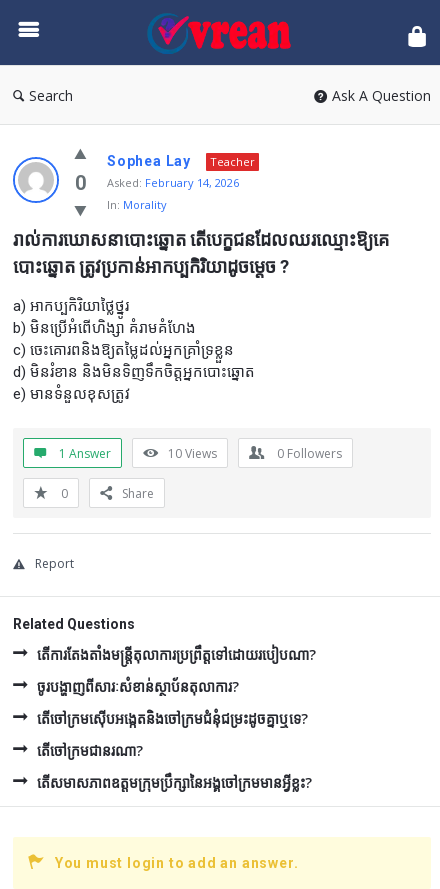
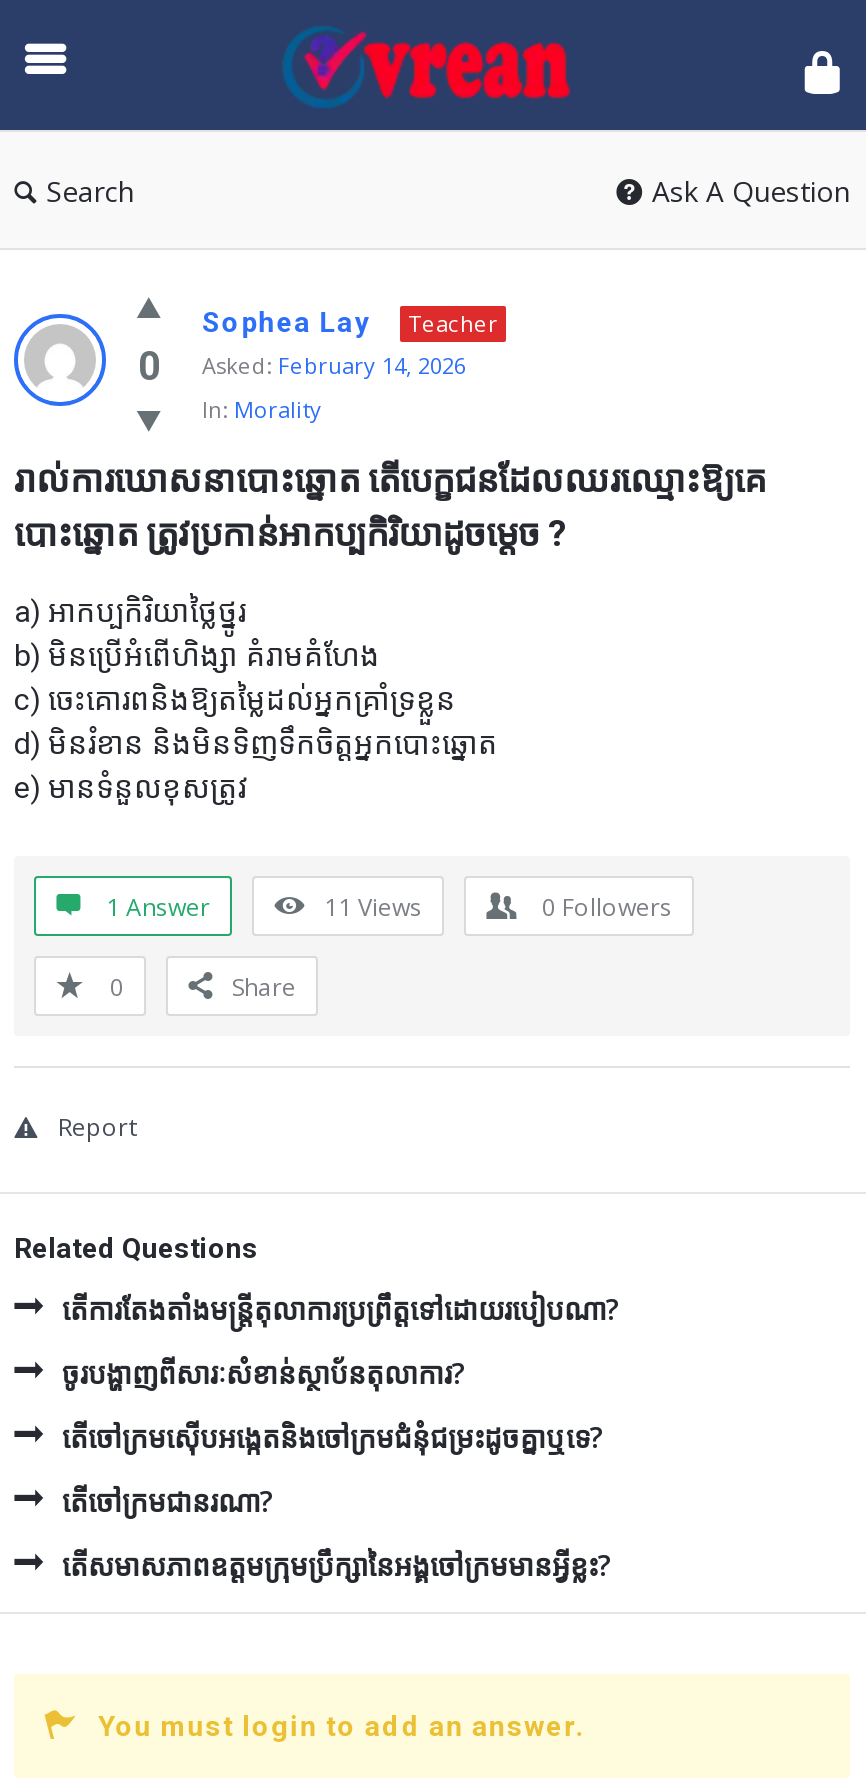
[168,445,217,462] 10 Views -> [324,890,422,924] 11 Views

